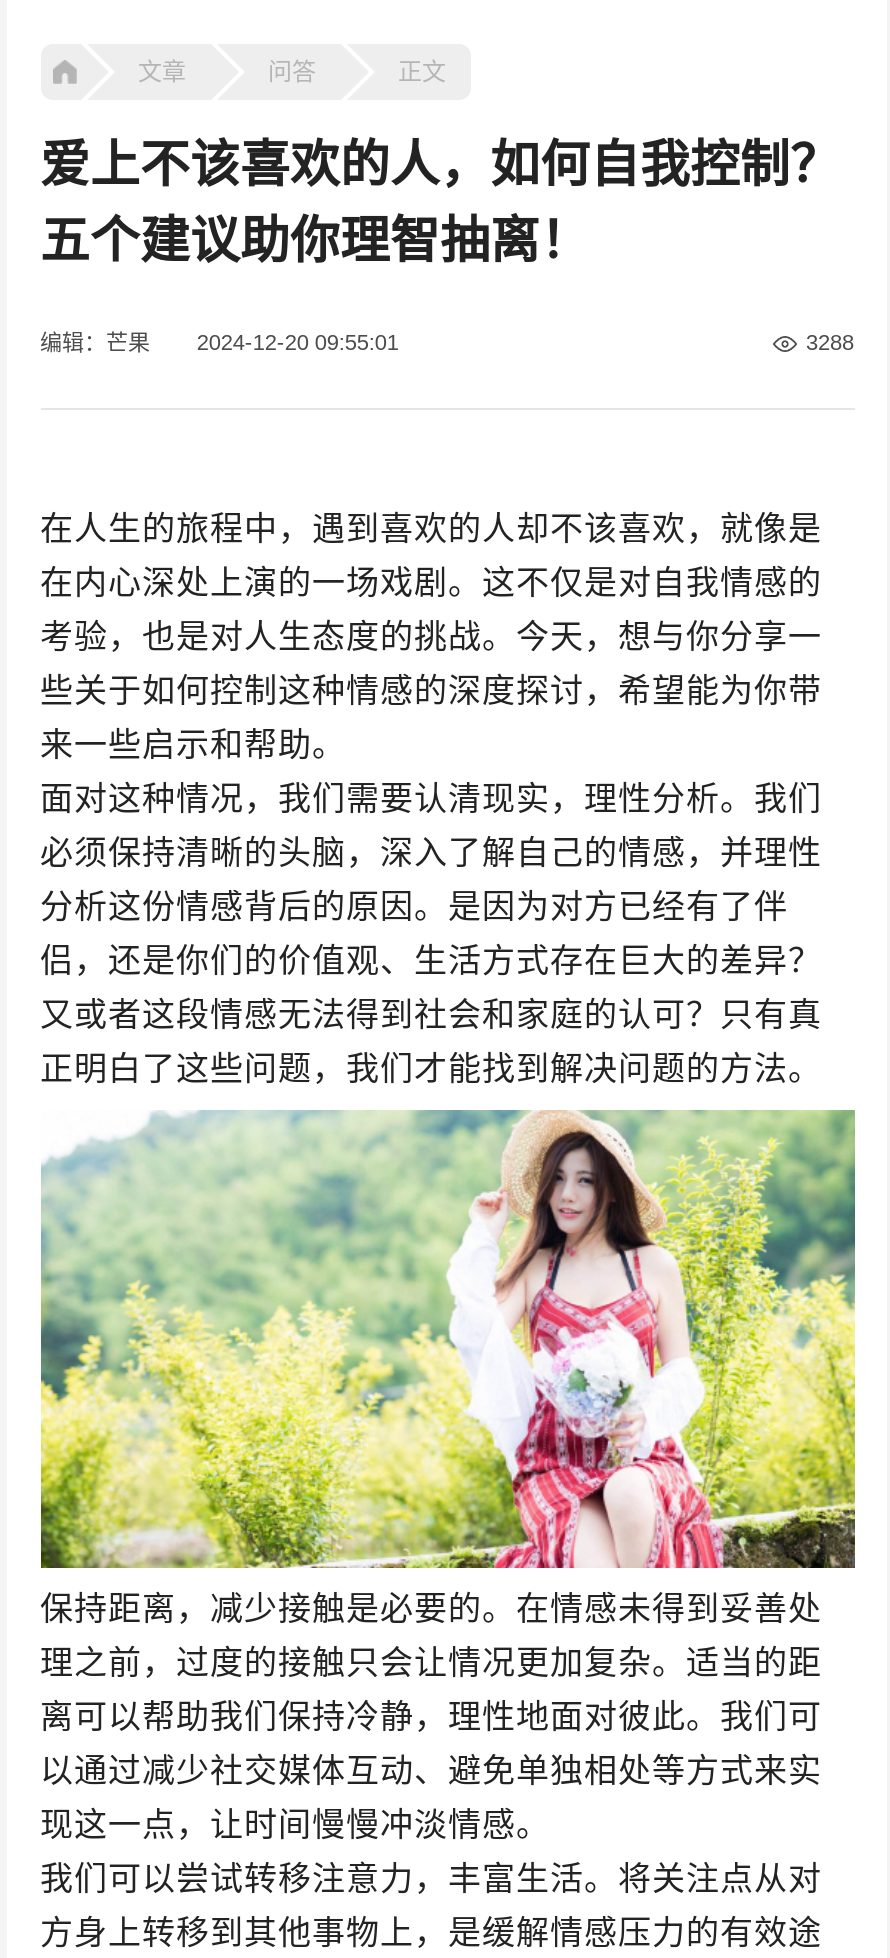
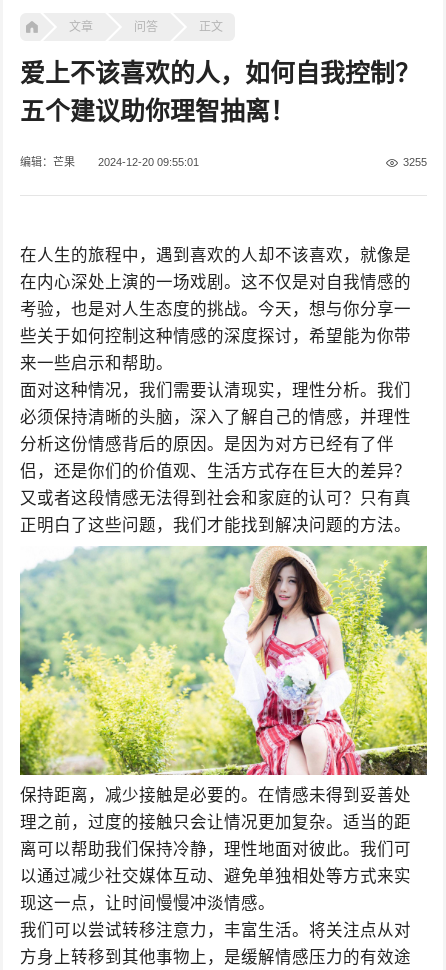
[806,330,854,354] 3288 -> [402,156,426,168] 3255

